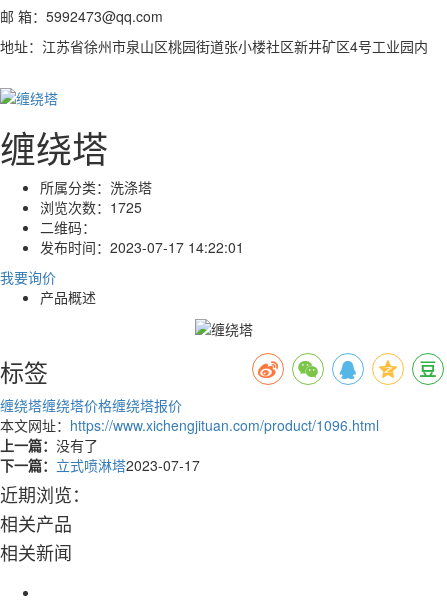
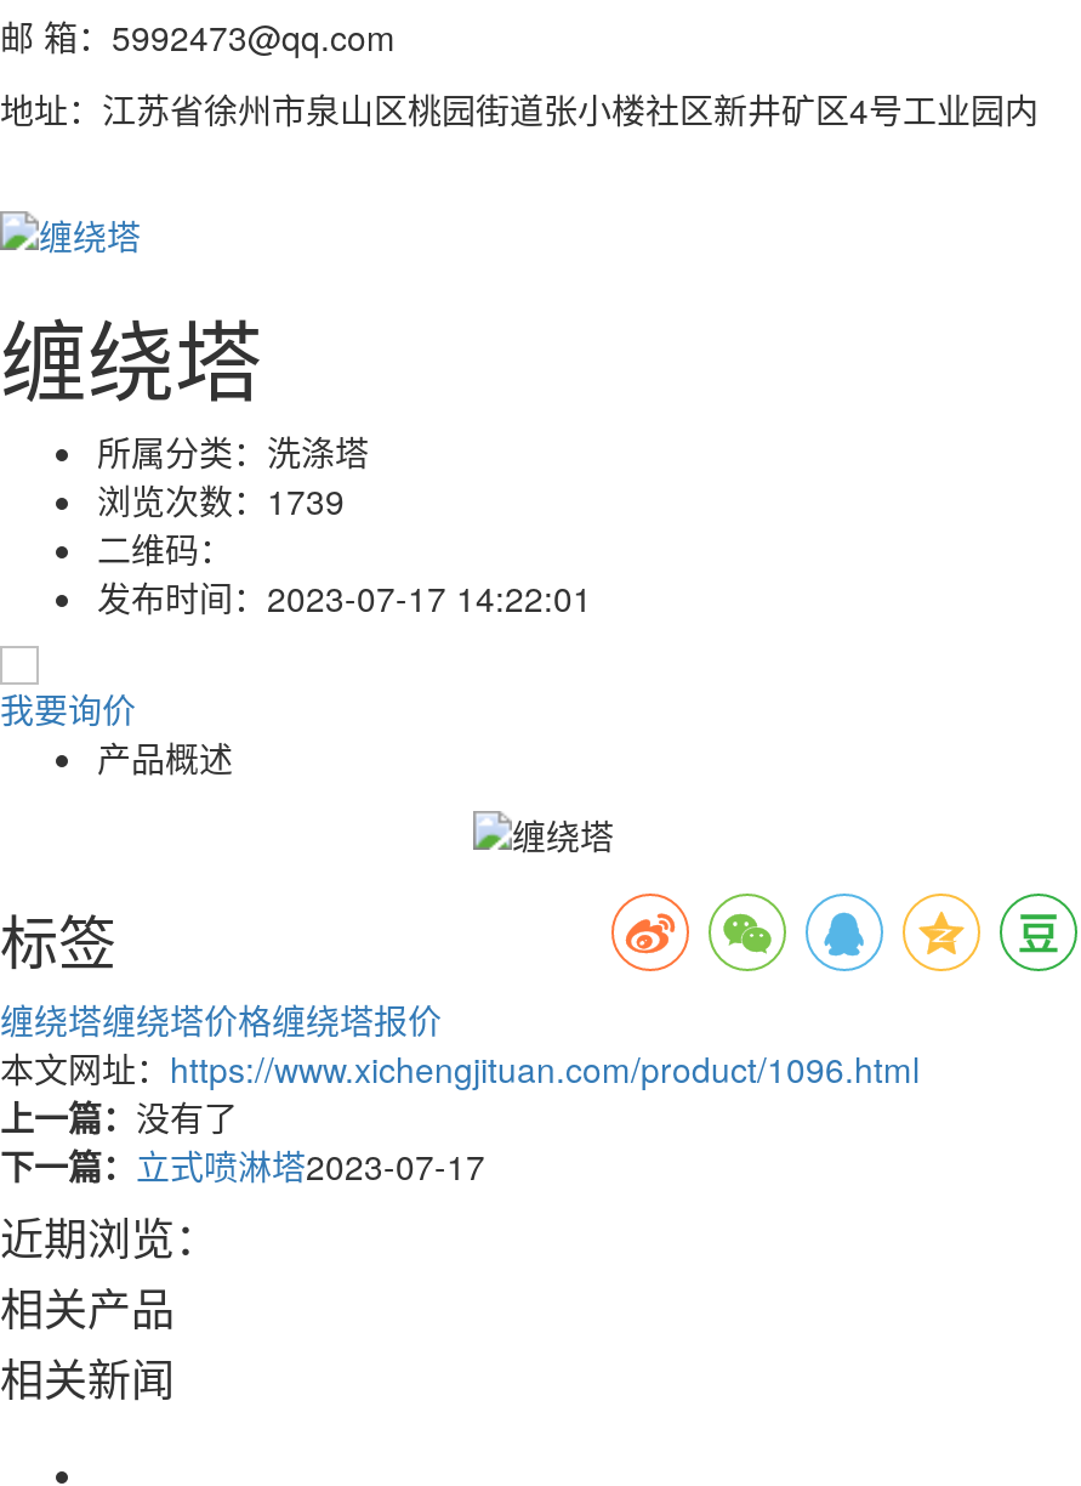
[40,197,142,217] 浏览次数：1725 -> [97,476,345,524] 浏览次数：1739

